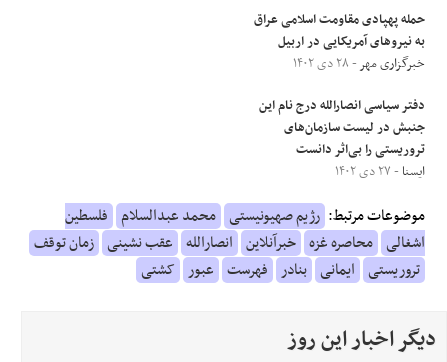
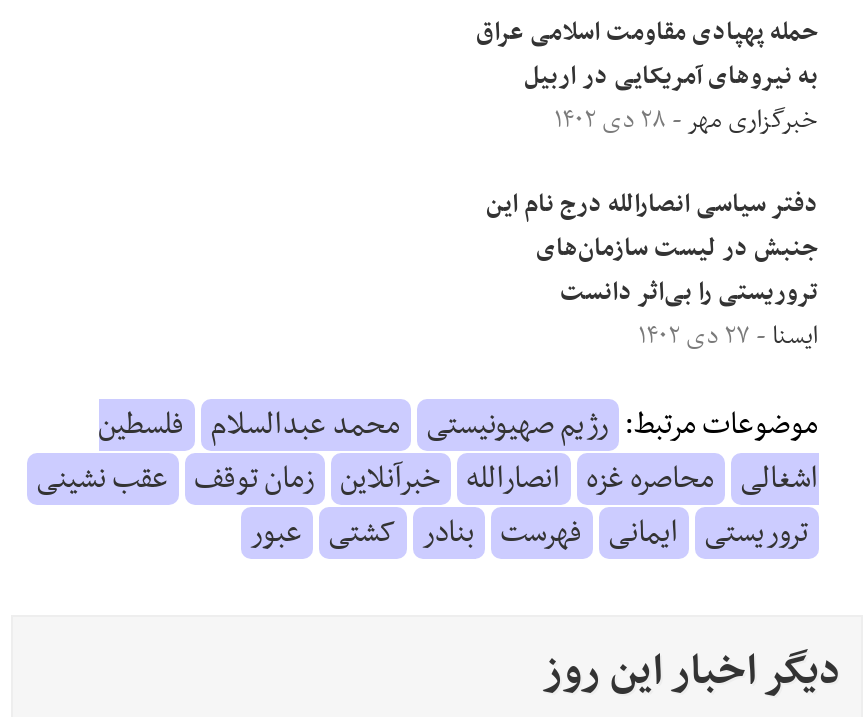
[34,230,425,256] اشغالی محاصره غزه خبرآنلاین انصارالله عقب نشینی زمان توقف -> [36,453,818,505] اشغالی محاصره غزه انصارالله خبرآنلاین زمان توقف عقب نشینی
[141,257,420,283] تروریستی ایمانی بنادر فهرست عبور کشتی -> [250,507,808,559] تروریستی ایمانی فهرست بنادر کشتی عبور

